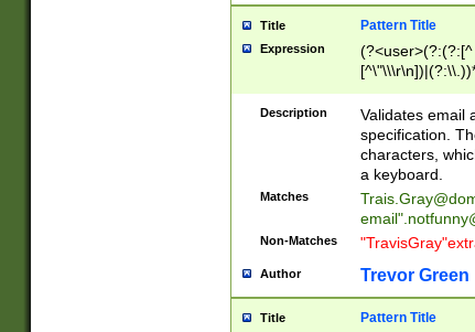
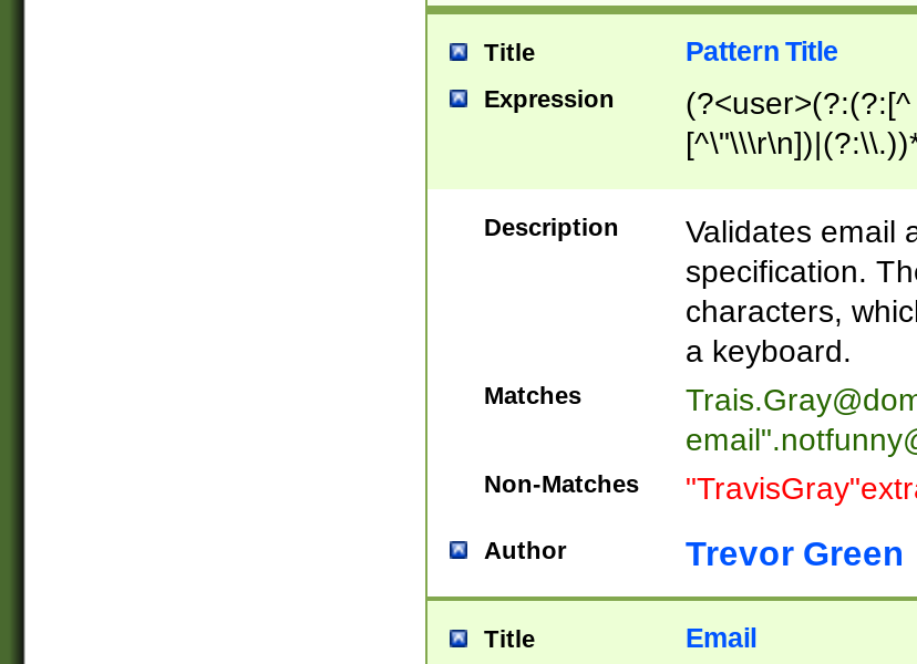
[360,310,436,326] Pattern Title -> [686,623,756,654] Email

